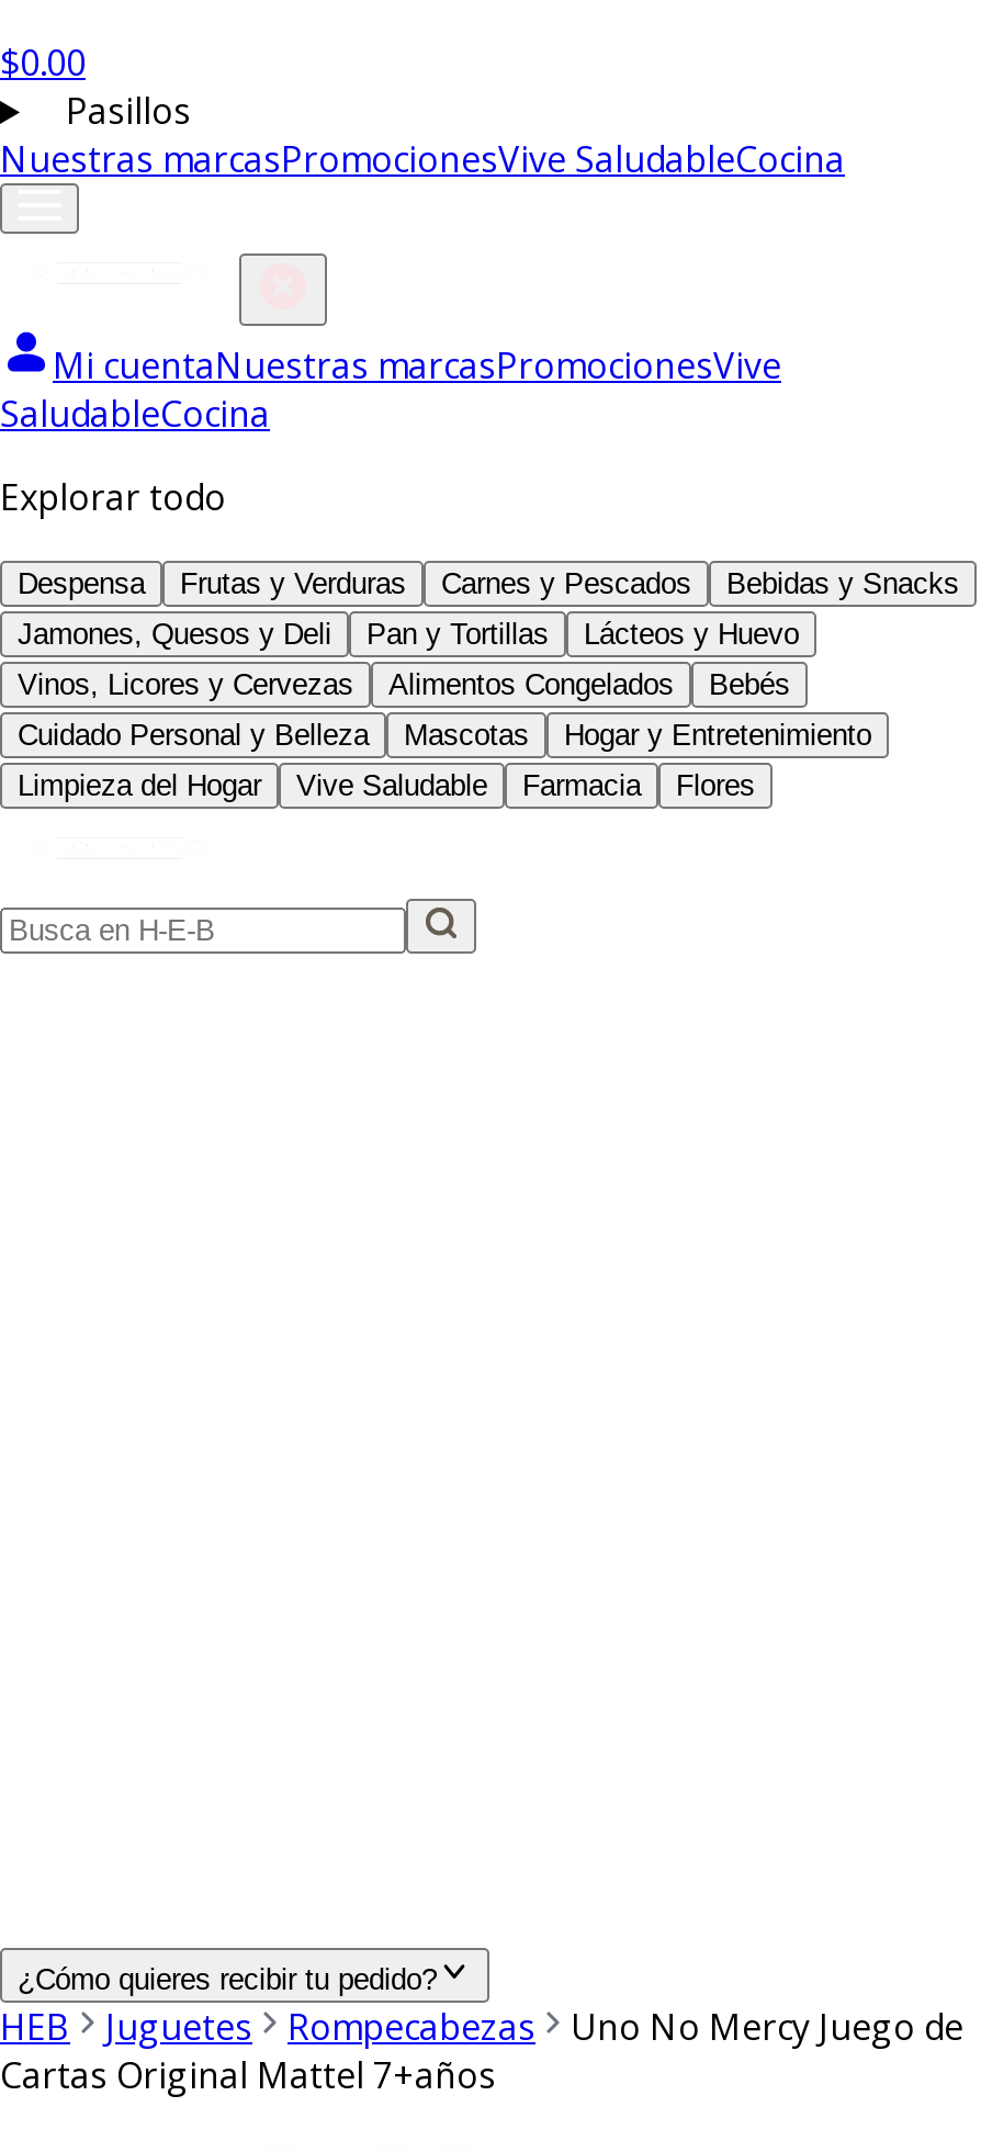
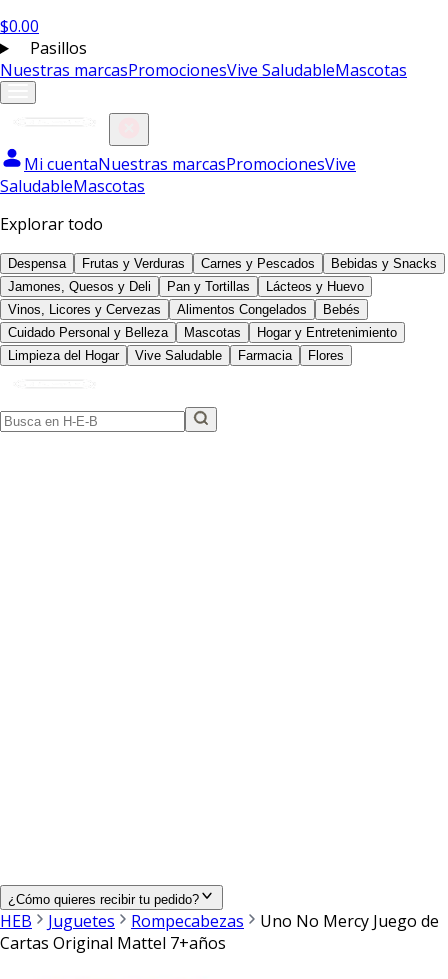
[0,135,845,183] Nuestras marcasPromocionesVive SaludableCocina -> [0,59,407,81] Nuestras marcasPromocionesVive SaludableMascotas
[0,390,270,438] SaludableCocina -> [0,175,145,197] SaludableMascotas

